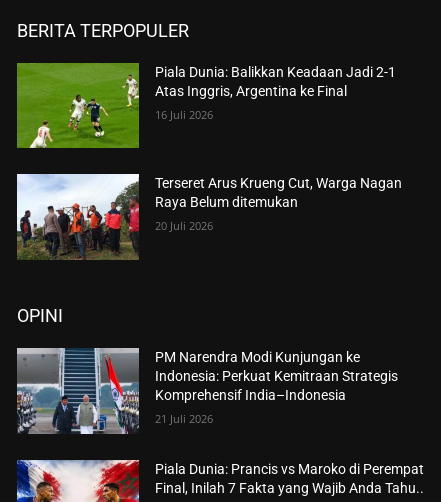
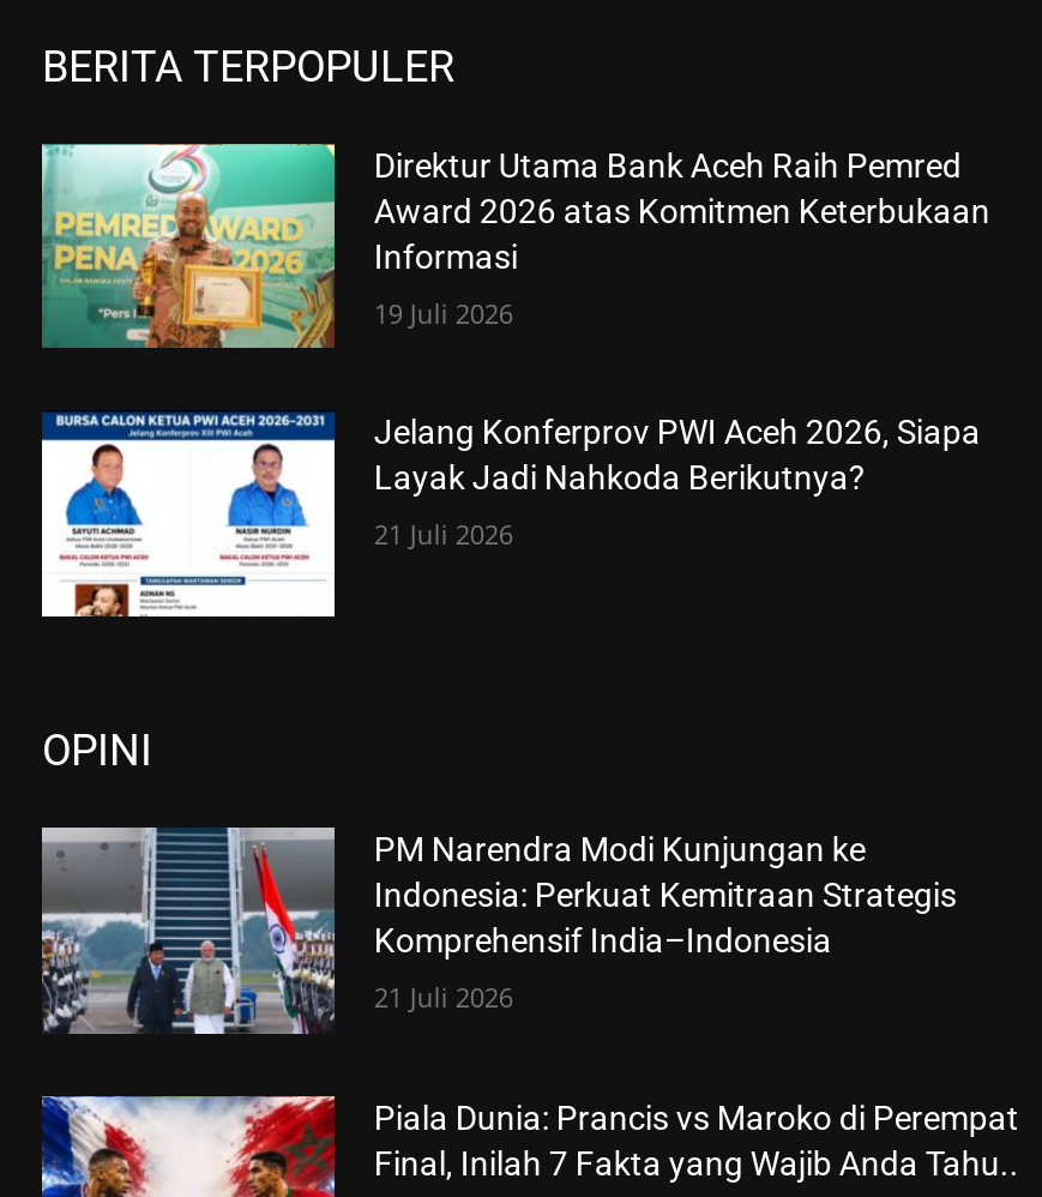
[16,62,396,149] [image] | Piala Dunia: Balikkan Keadaan Jadi 2-1 | Atas Inggris, Argentina ke Final -> [40,142,990,350] [image] | Direktur Utama Bank Aceh Raih Pemred | Award 2026 atas Komitmen Keterbukaan | Informasi
[155,107,213,122] 16 Juli 2026 -> [374,295,513,331] 19 Juli 2026
[16,173,402,260] [image] | Terseret Arus Krueng Cut, Warga Nagan | Raya Belum ditemukan -> [40,410,981,619] [image] | Jelang Konferprov PWI Aceh 2026, Siapa | Layak Jadi Nahkoda Berikutnya?
[155,218,213,233] 20 Juli 2026 -> [374,517,513,553] 21 Juli 2026

